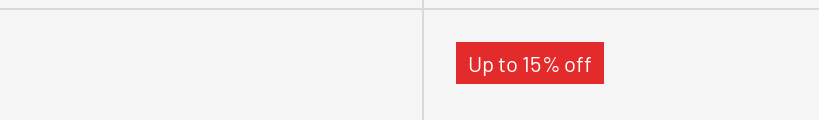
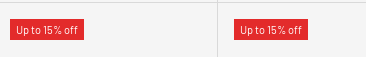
none -> [16,23,78,36] Up to 15% off

